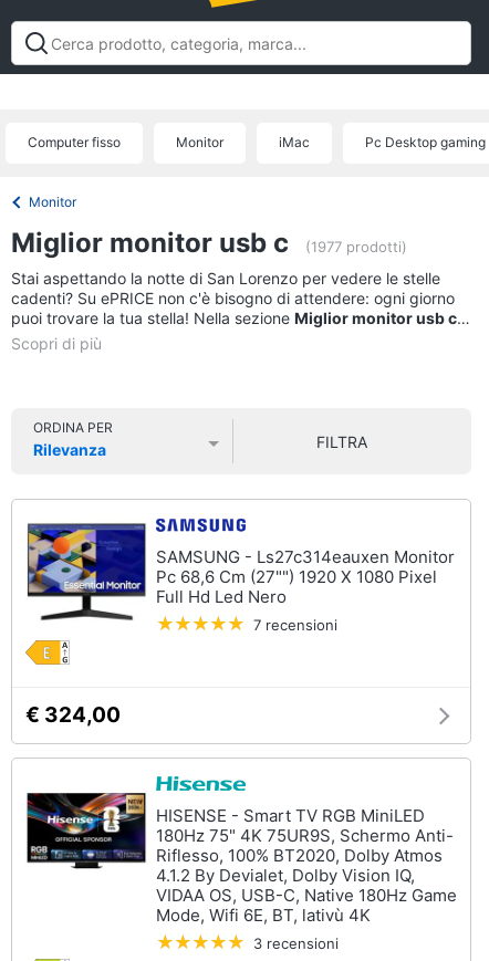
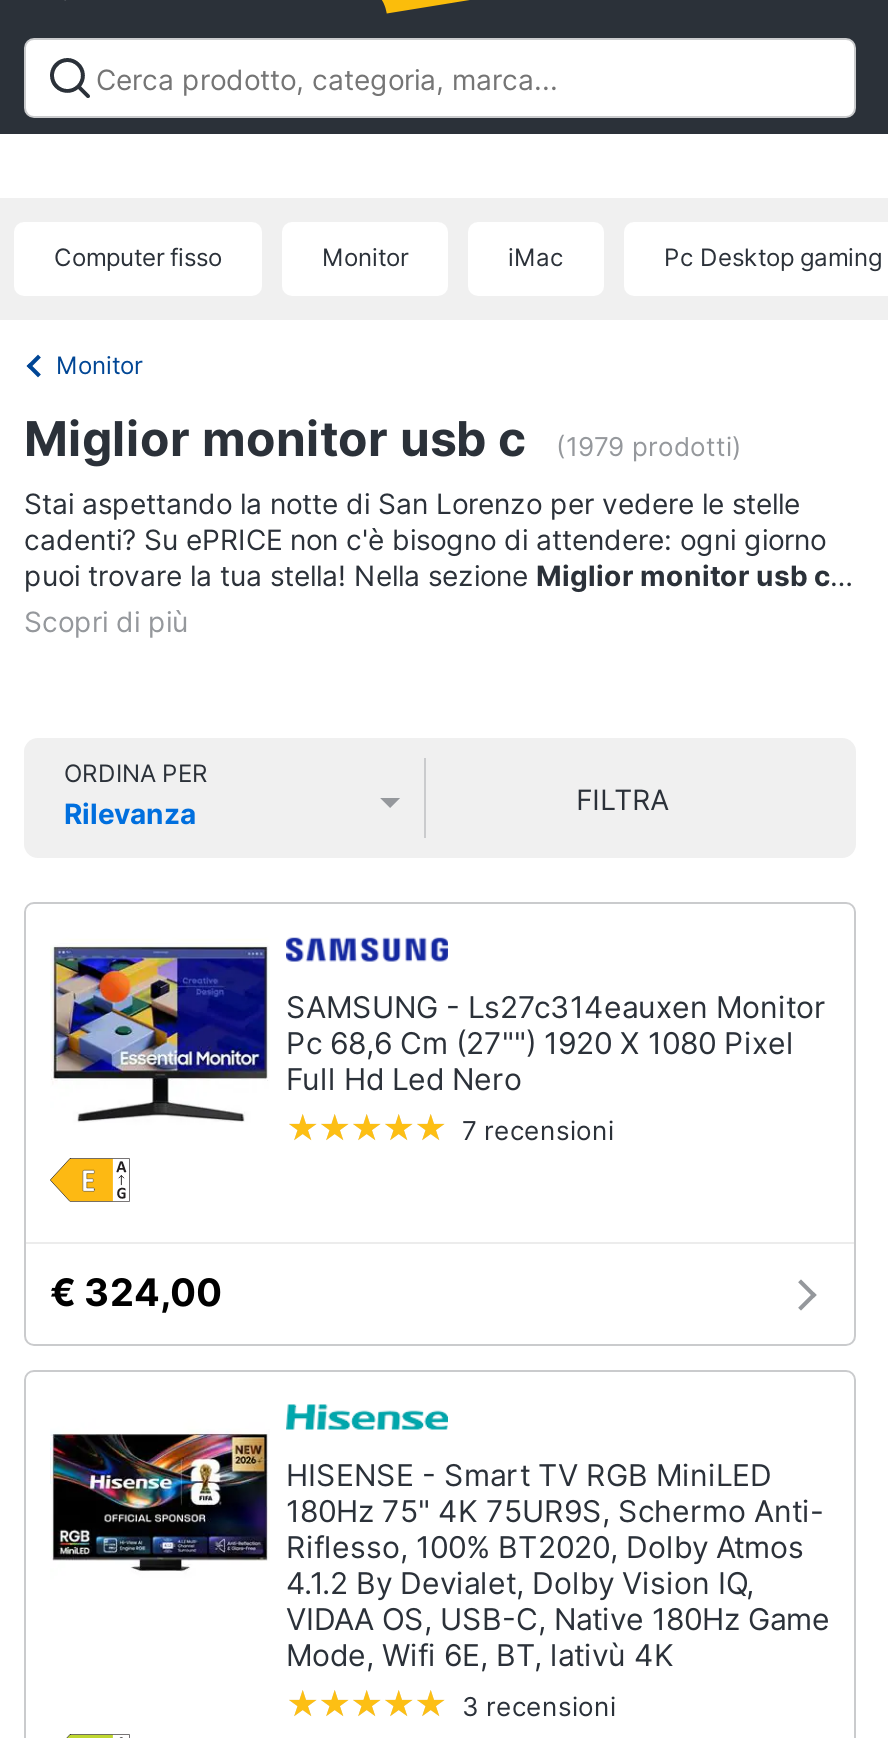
[305,238,407,255] (1977 prodotti) -> [556,430,742,462] (1979 prodotti)

